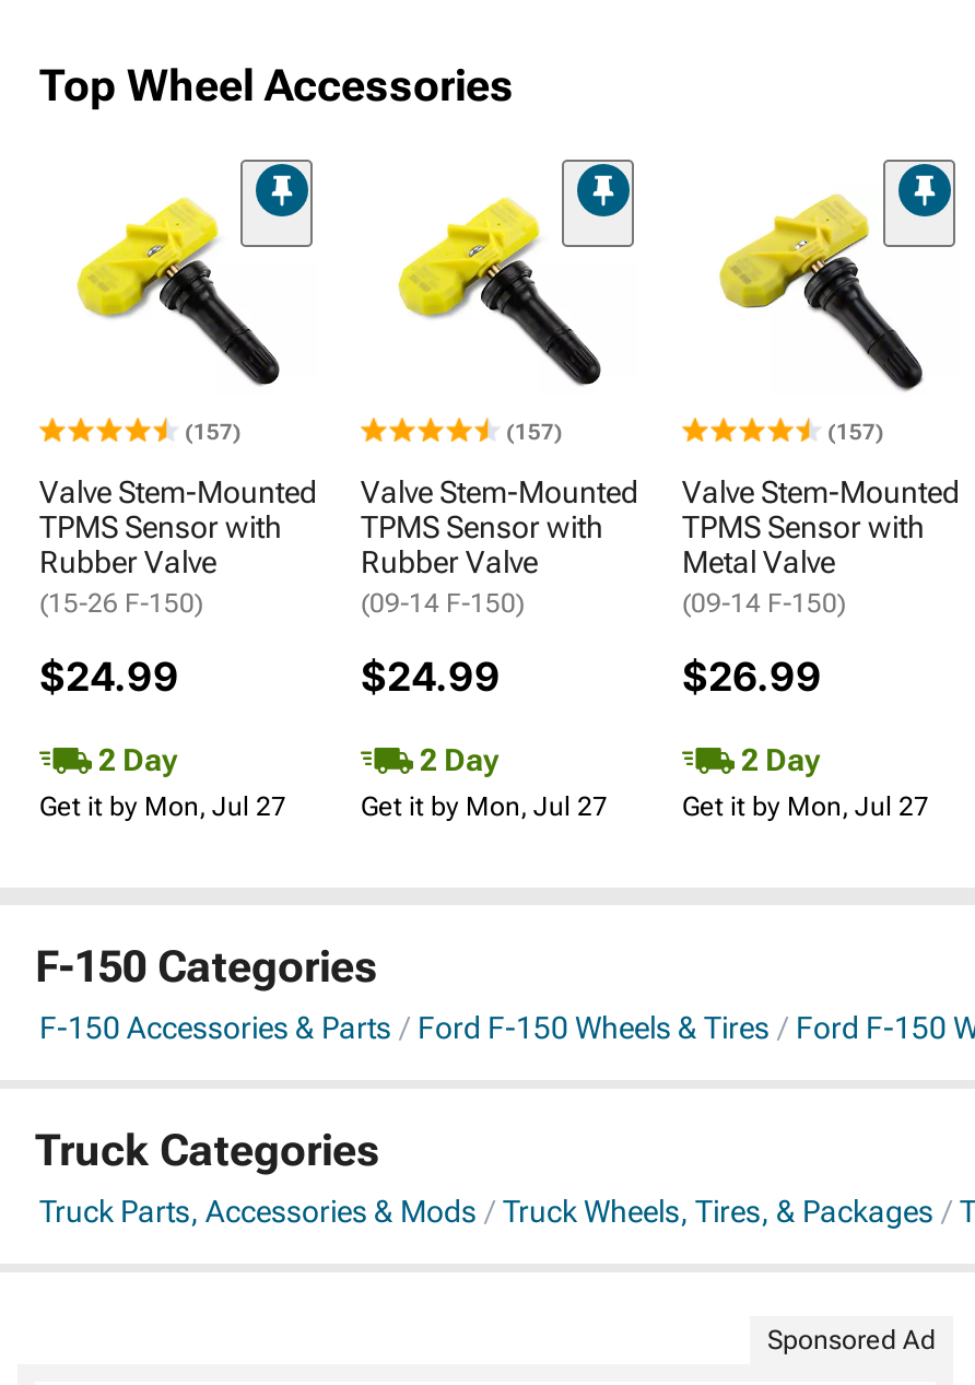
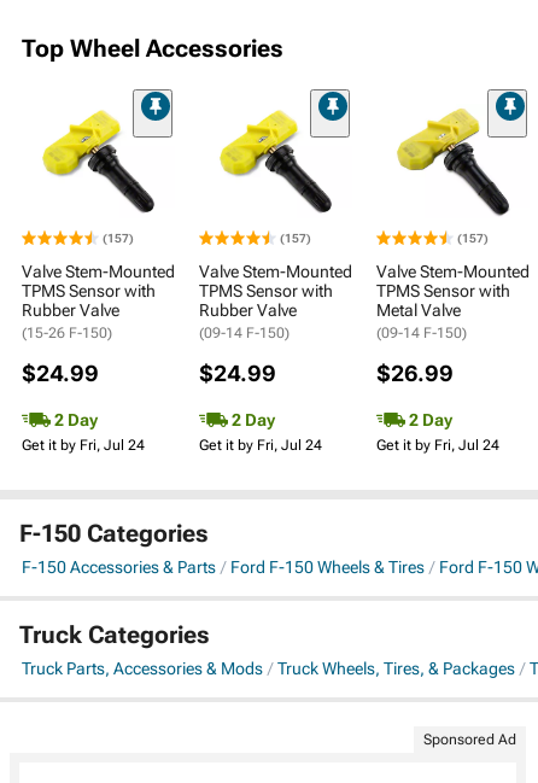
[39,791,286,822] Get it by Mon, Jul 27 -> [22,437,145,454] Get it by Fri, Jul 24
[361,791,608,822] Get it by Mon, Jul 27 -> [199,437,322,454] Get it by Fri, Jul 24
[682,791,929,822] Get it by Mon, Jul 27 -> [376,437,499,454] Get it by Fri, Jul 24

